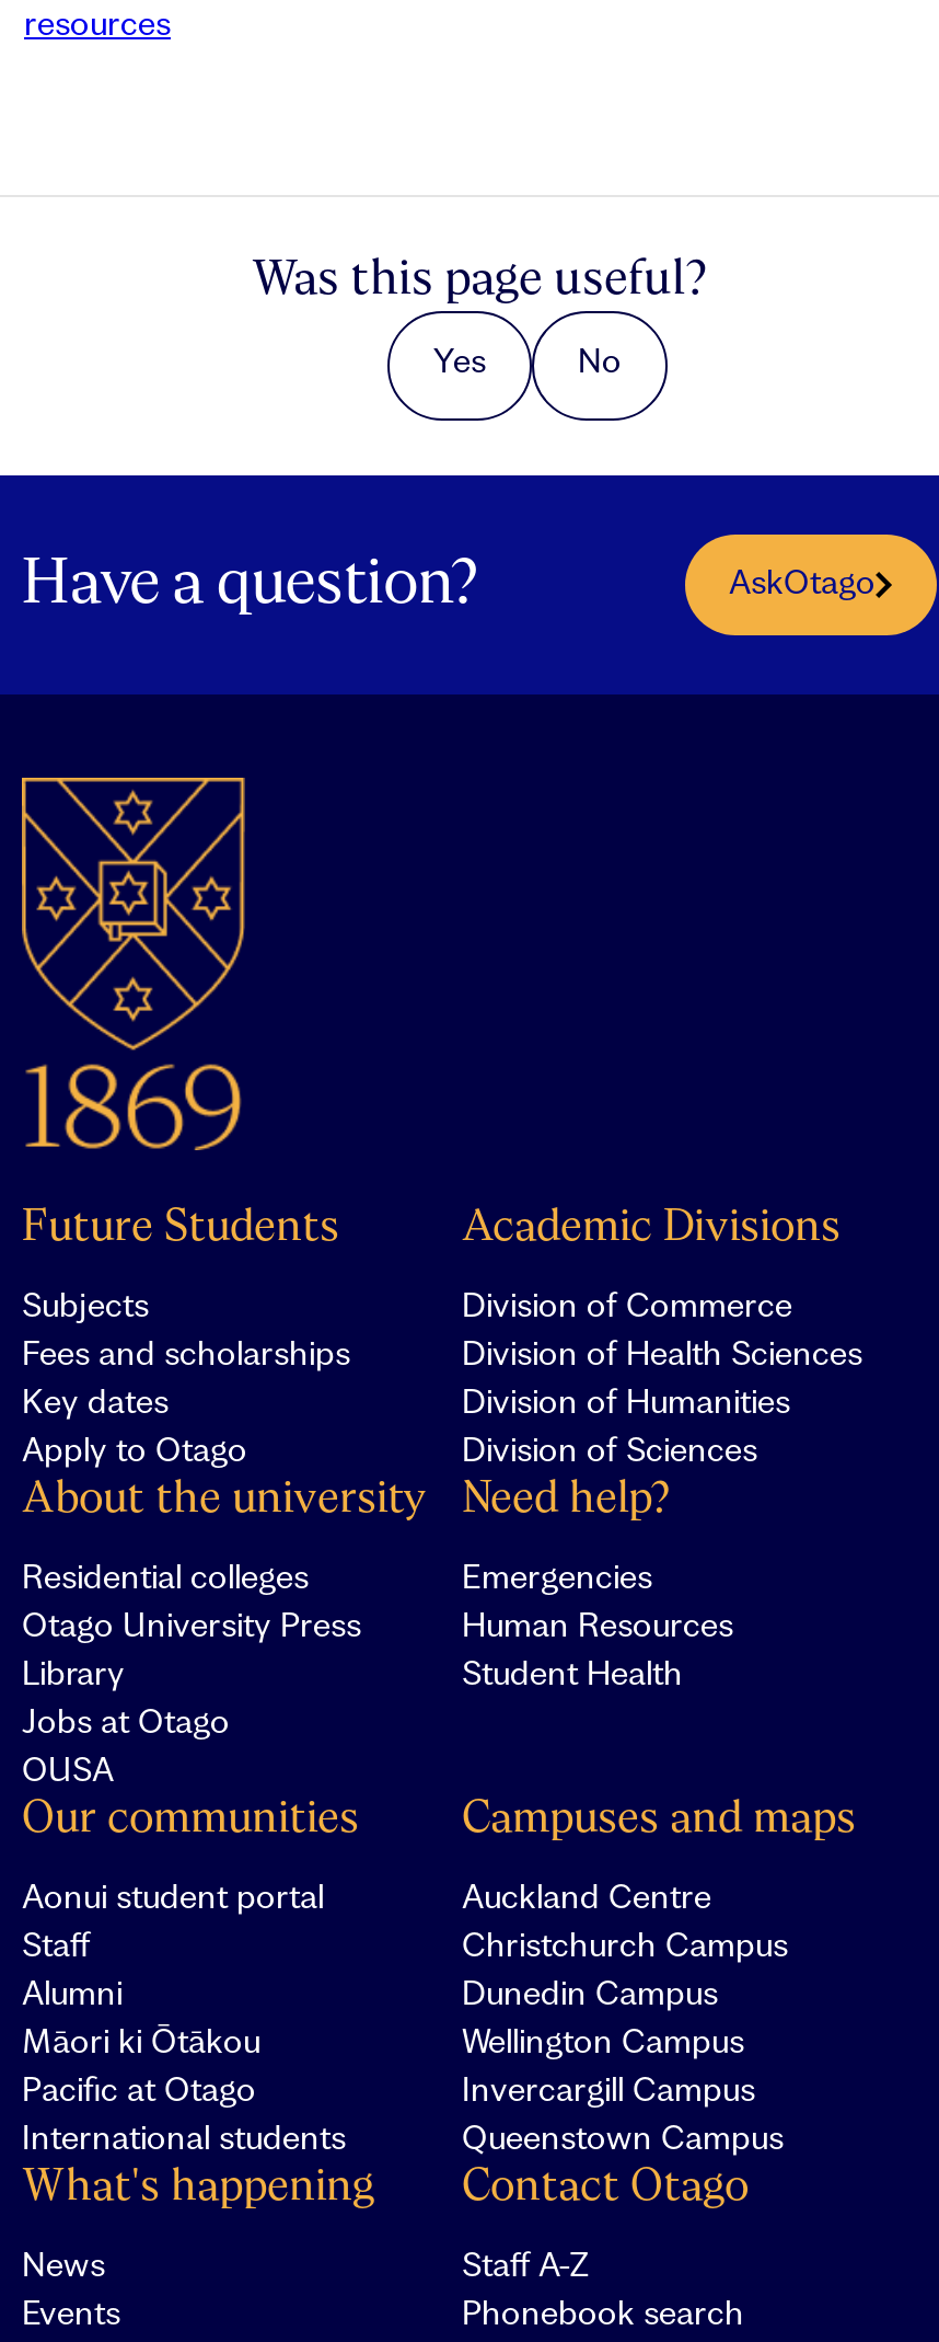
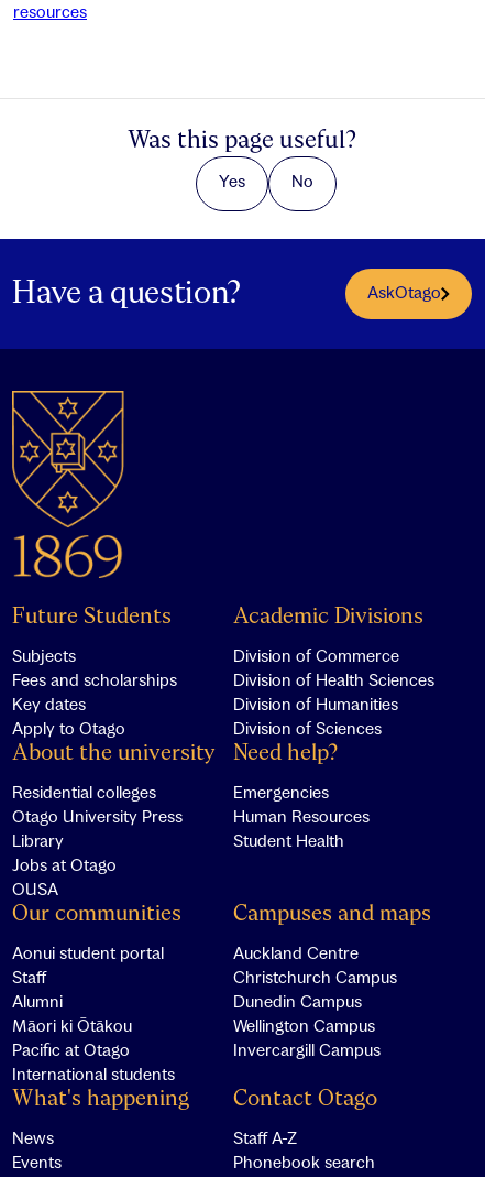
[462,2122,784,2157] Queenstown Campus -> none

